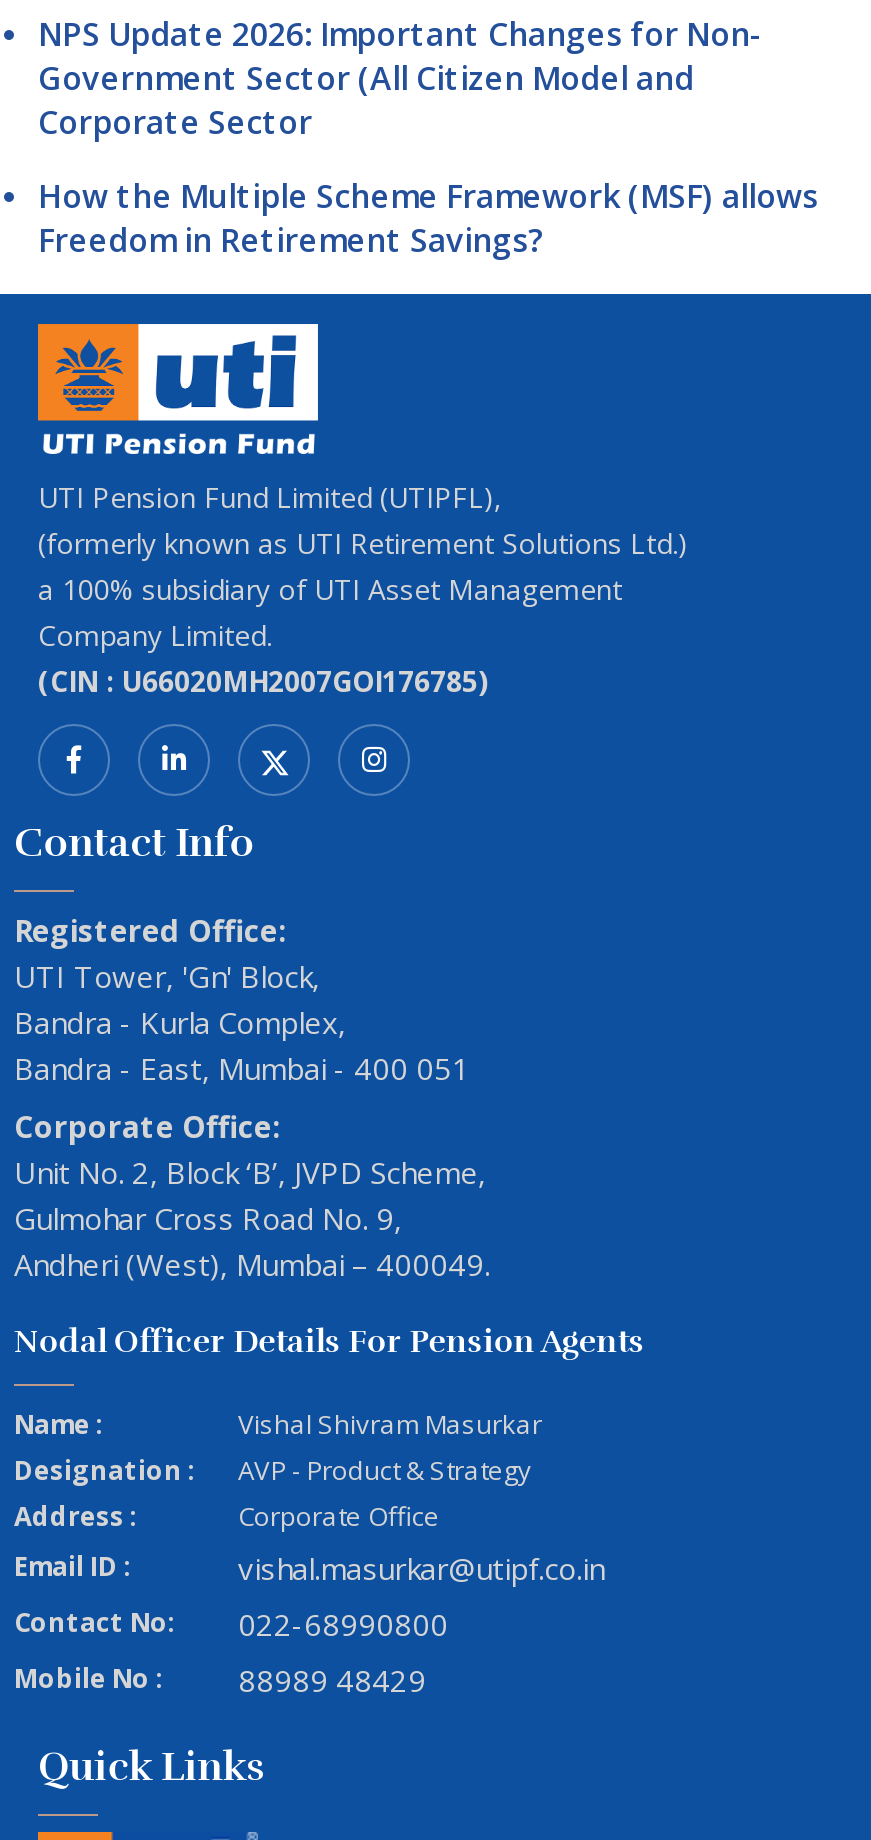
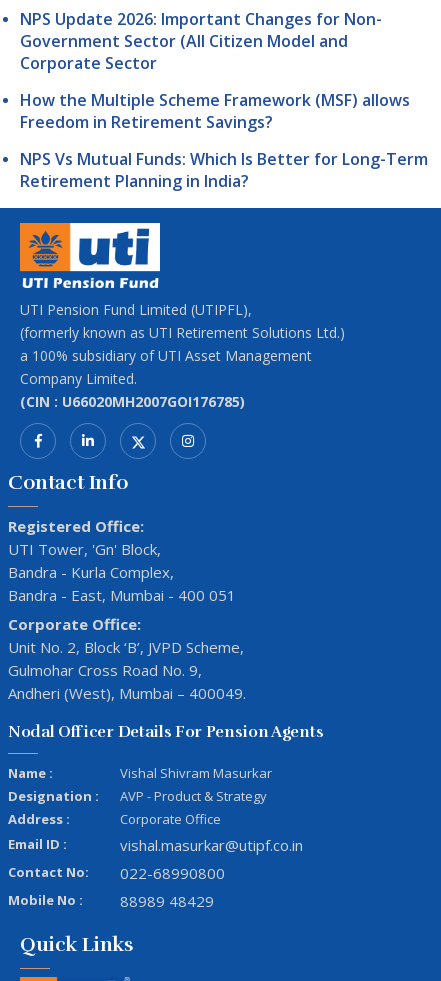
none -> [20,148,428,192] NPS Vs Mutual Funds: Which Is Better for Long-Term | Retirement Planning in India?

